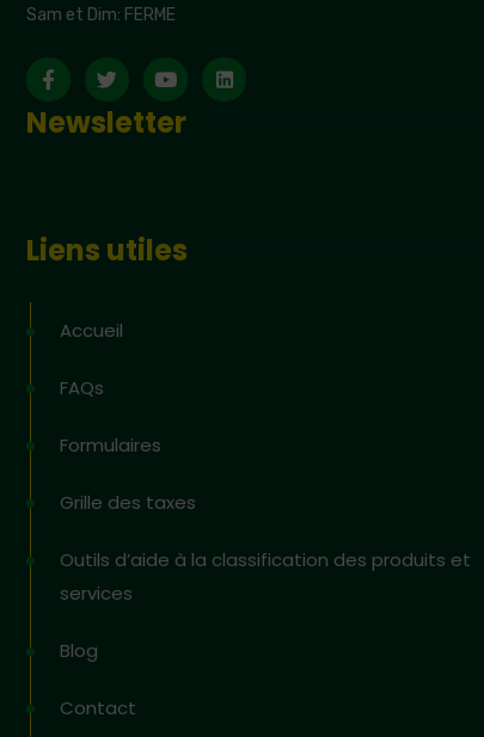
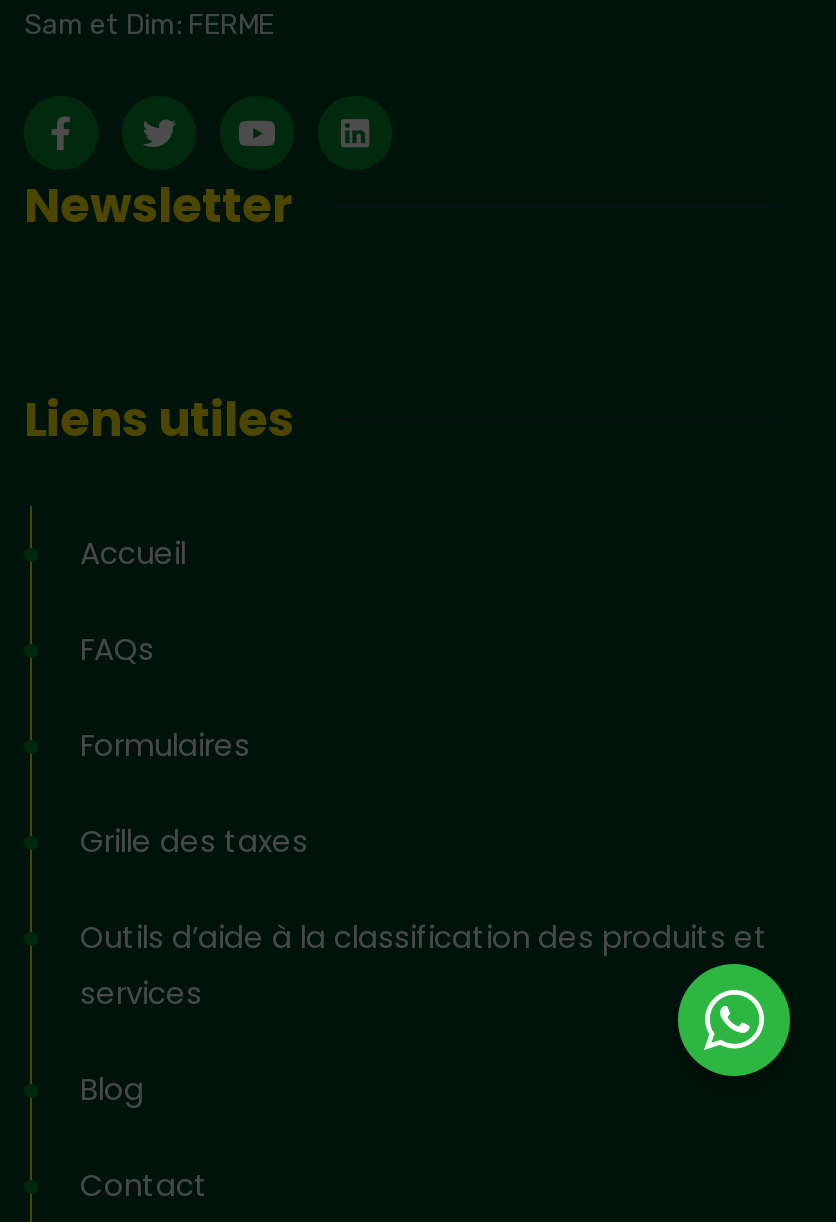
none -> [676,964,792,1078] [image]

